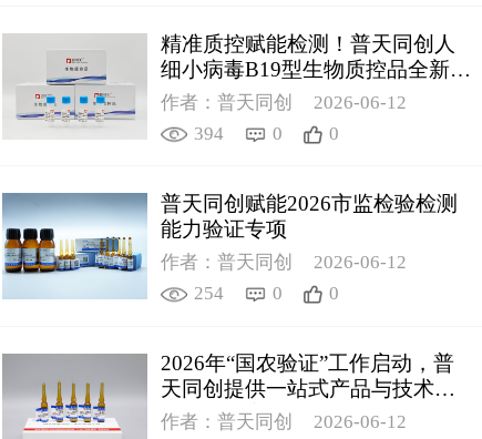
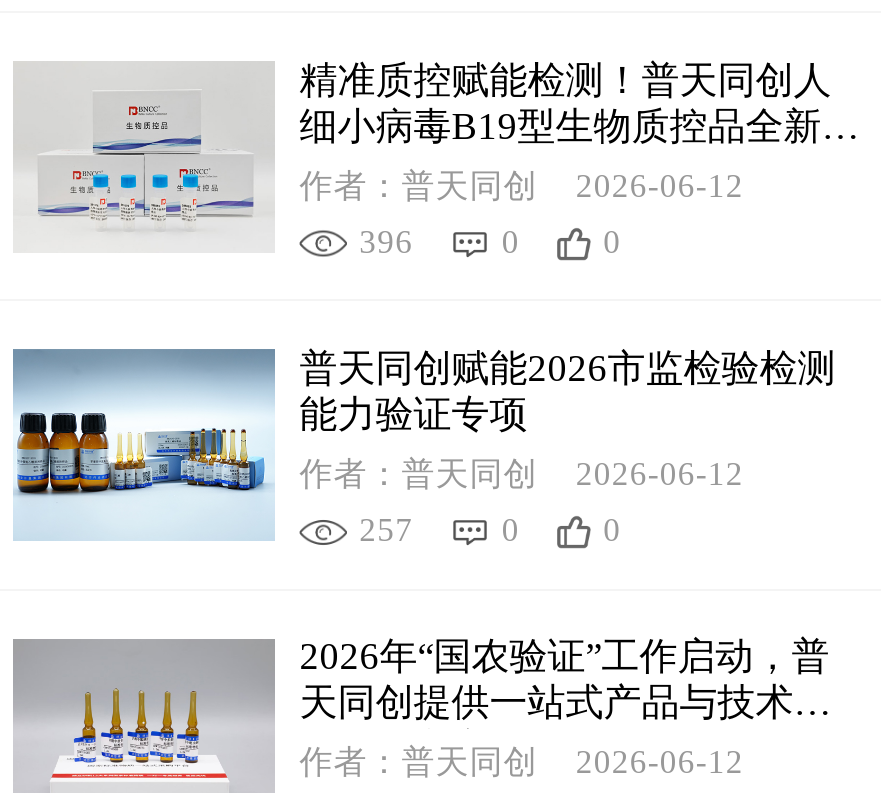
[194,123,224,144] 394 -> [359,223,413,261] 396
[194,283,224,304] 254 -> [359,512,413,550] 257

